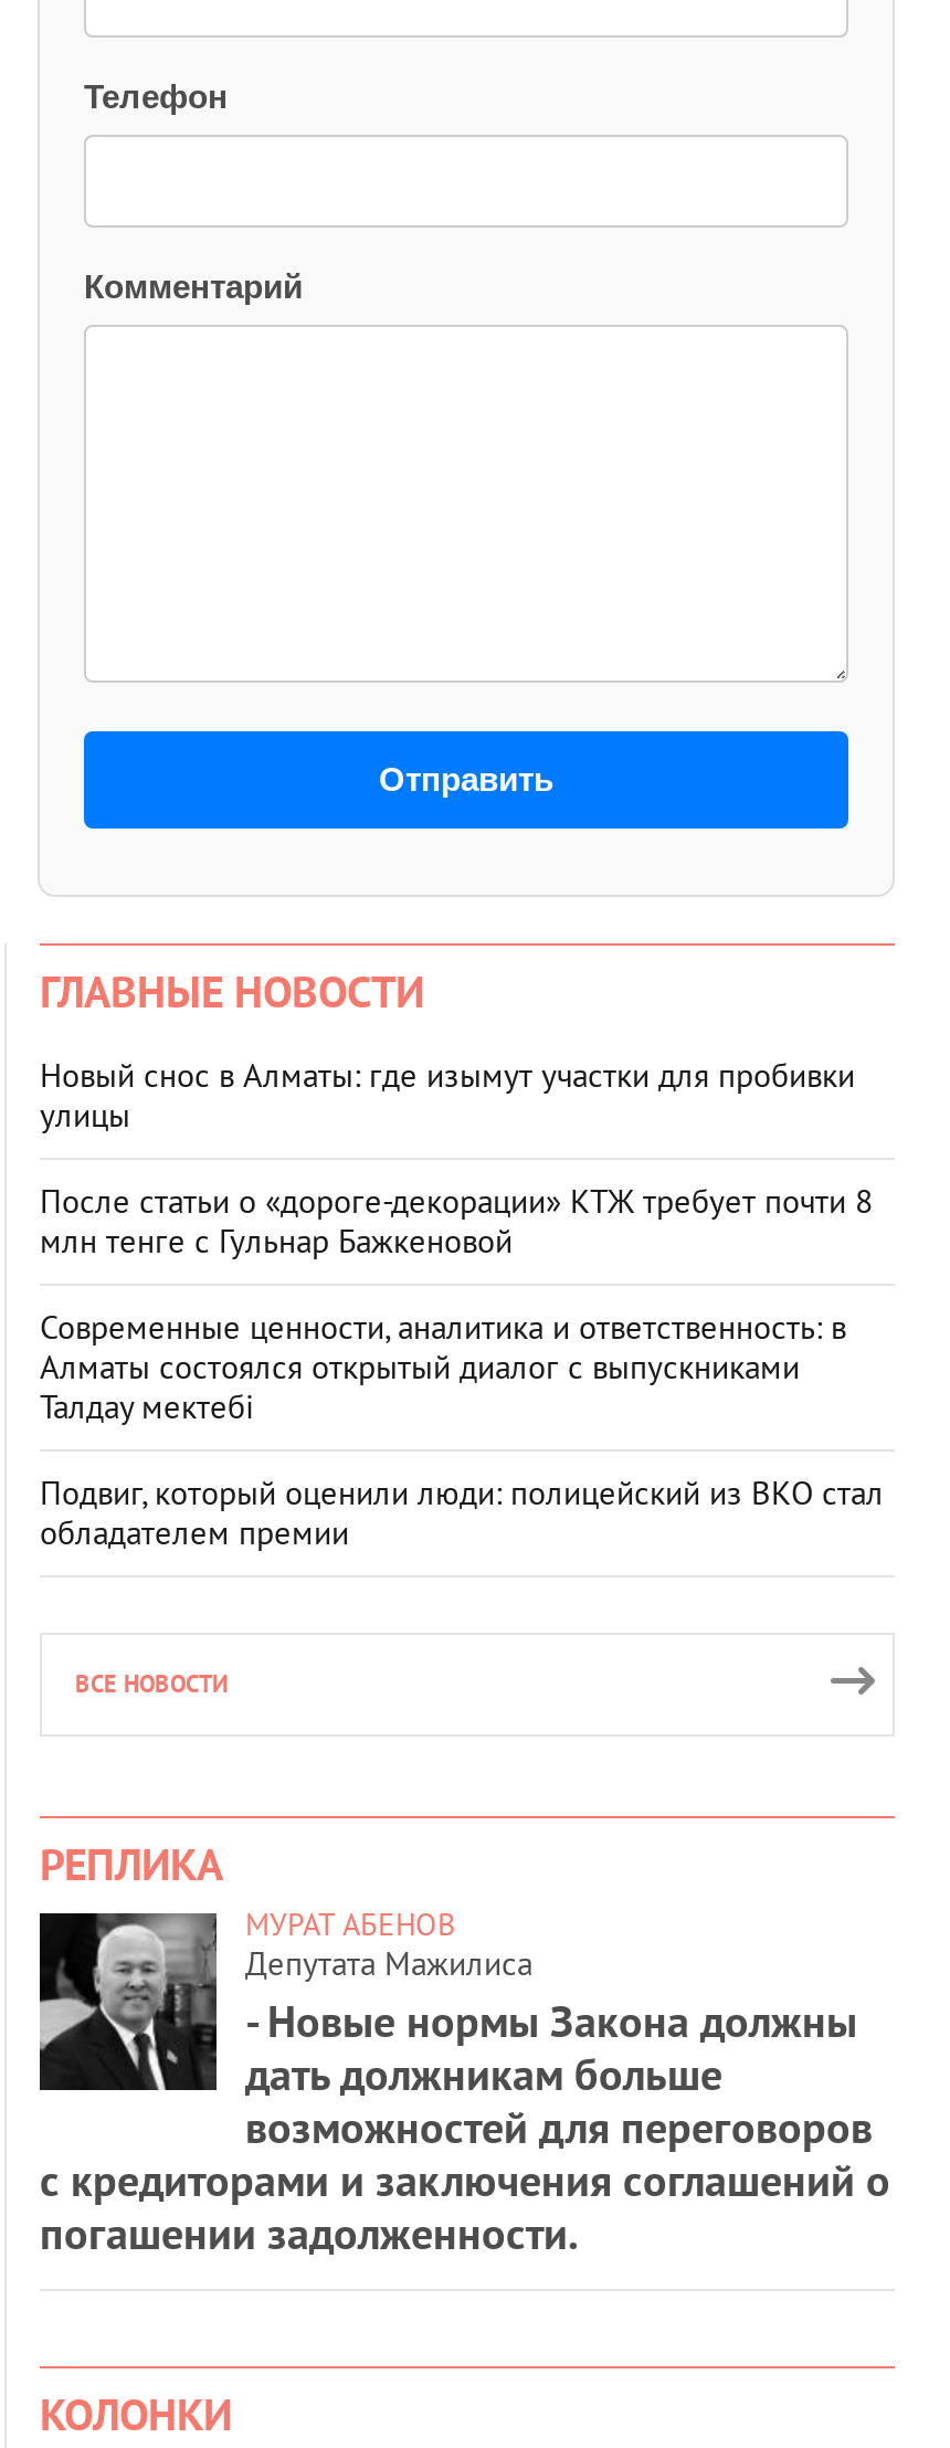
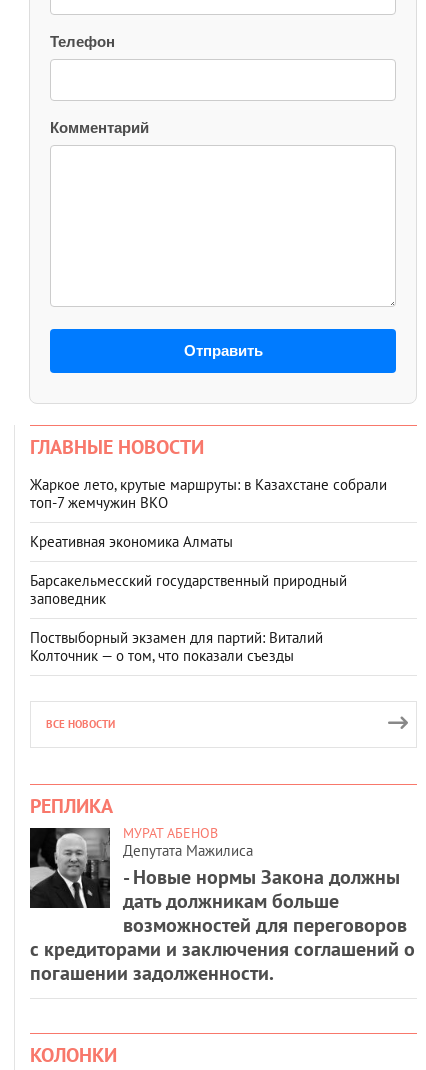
[40,1053,855,1135] Новый снос в Алматы: где изымут участки для пробивки | улицы -> [30,475,387,512] Жаркое лето, крутые маршруты: в Казахстане собрали | топ‑7 жемчужин ВКО
[40,1179,873,1261] После статьи о «дороге-декорации» КТЖ требует почти 8 | млн тенге с Гульнар Бажкеновой -> [30,532,233,551] Креативная экономика Алматы
[40,1305,846,1427] Современные ценности, аналитика и ответственность: в | Алматы состоялся открытый диалог с выпускниками | Талдау мектебі -> [30,571,347,608] Барсакельмесский государственный природный | заповедник
[40,1471,884,1553] Подвиг, который оценили люди: полицейский из ВКО стал | обладателем премии -> [30,628,323,665] Поствыборный экзамен для партий: Виталий | Колточник — о том, что показали съезды

